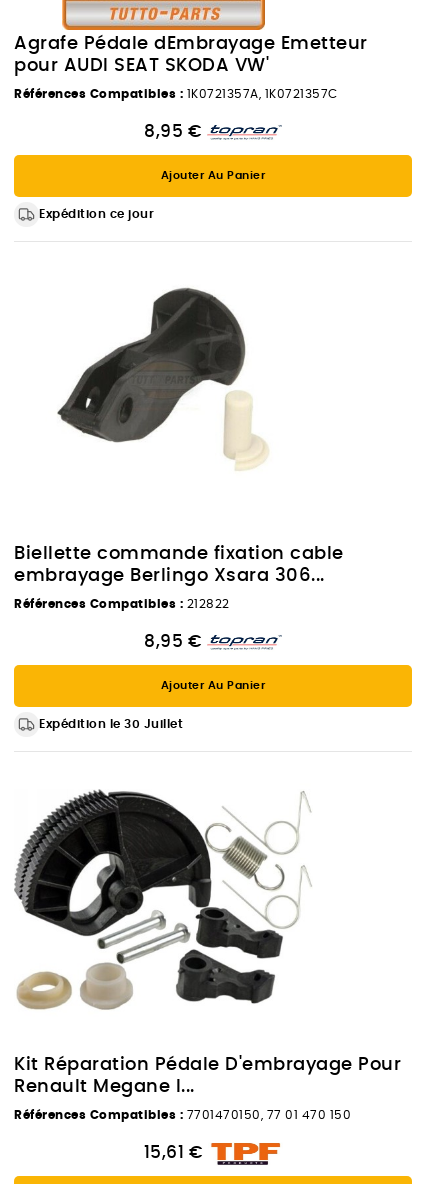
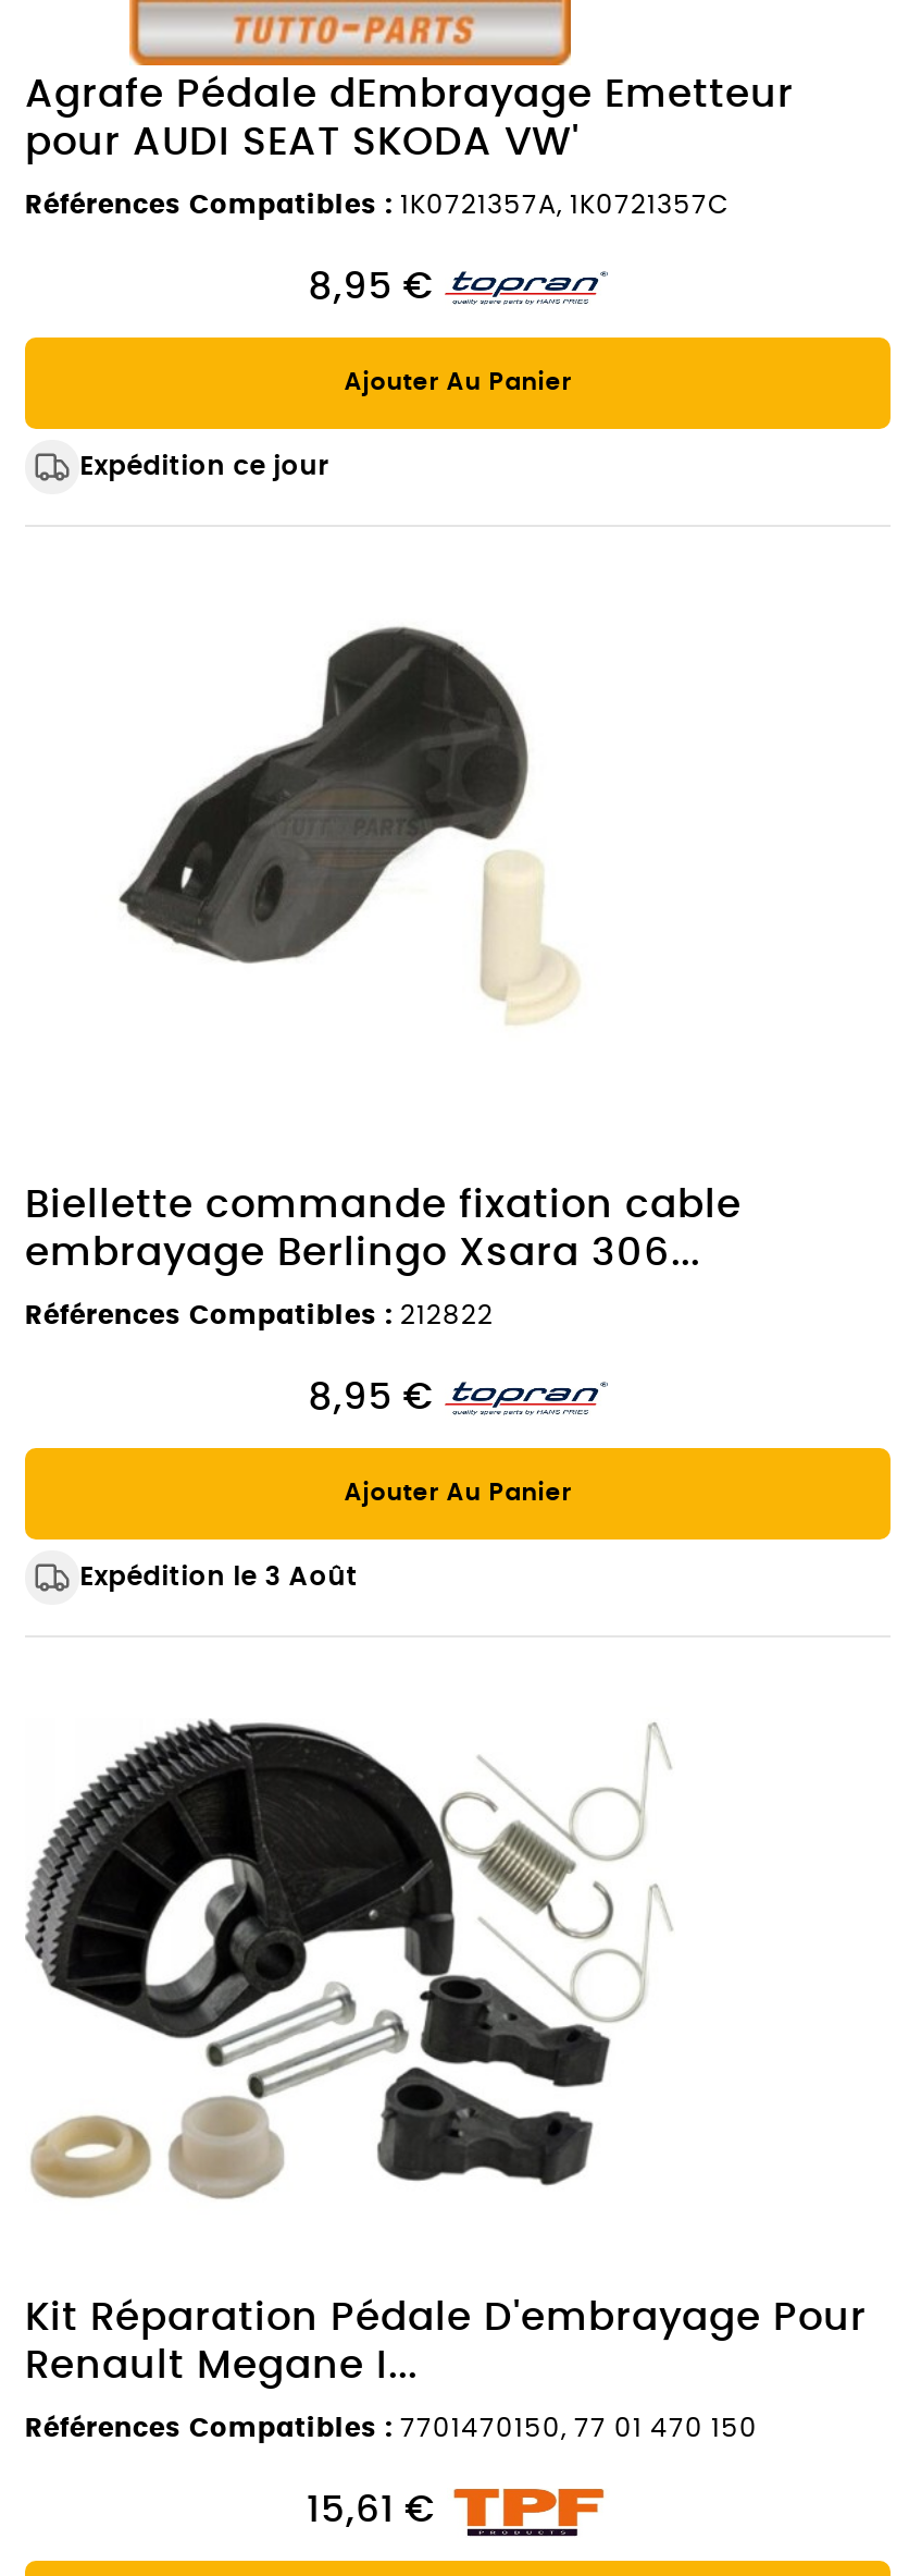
[39,718,183,730] Expédition le 30 Juillet -> [80,1564,358,1590] Expédition le 3 Août

